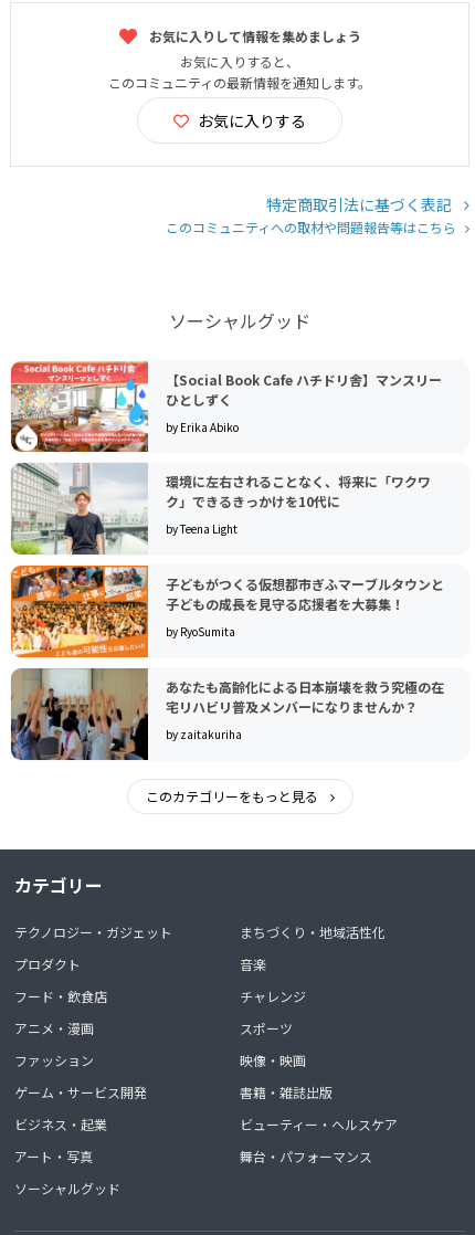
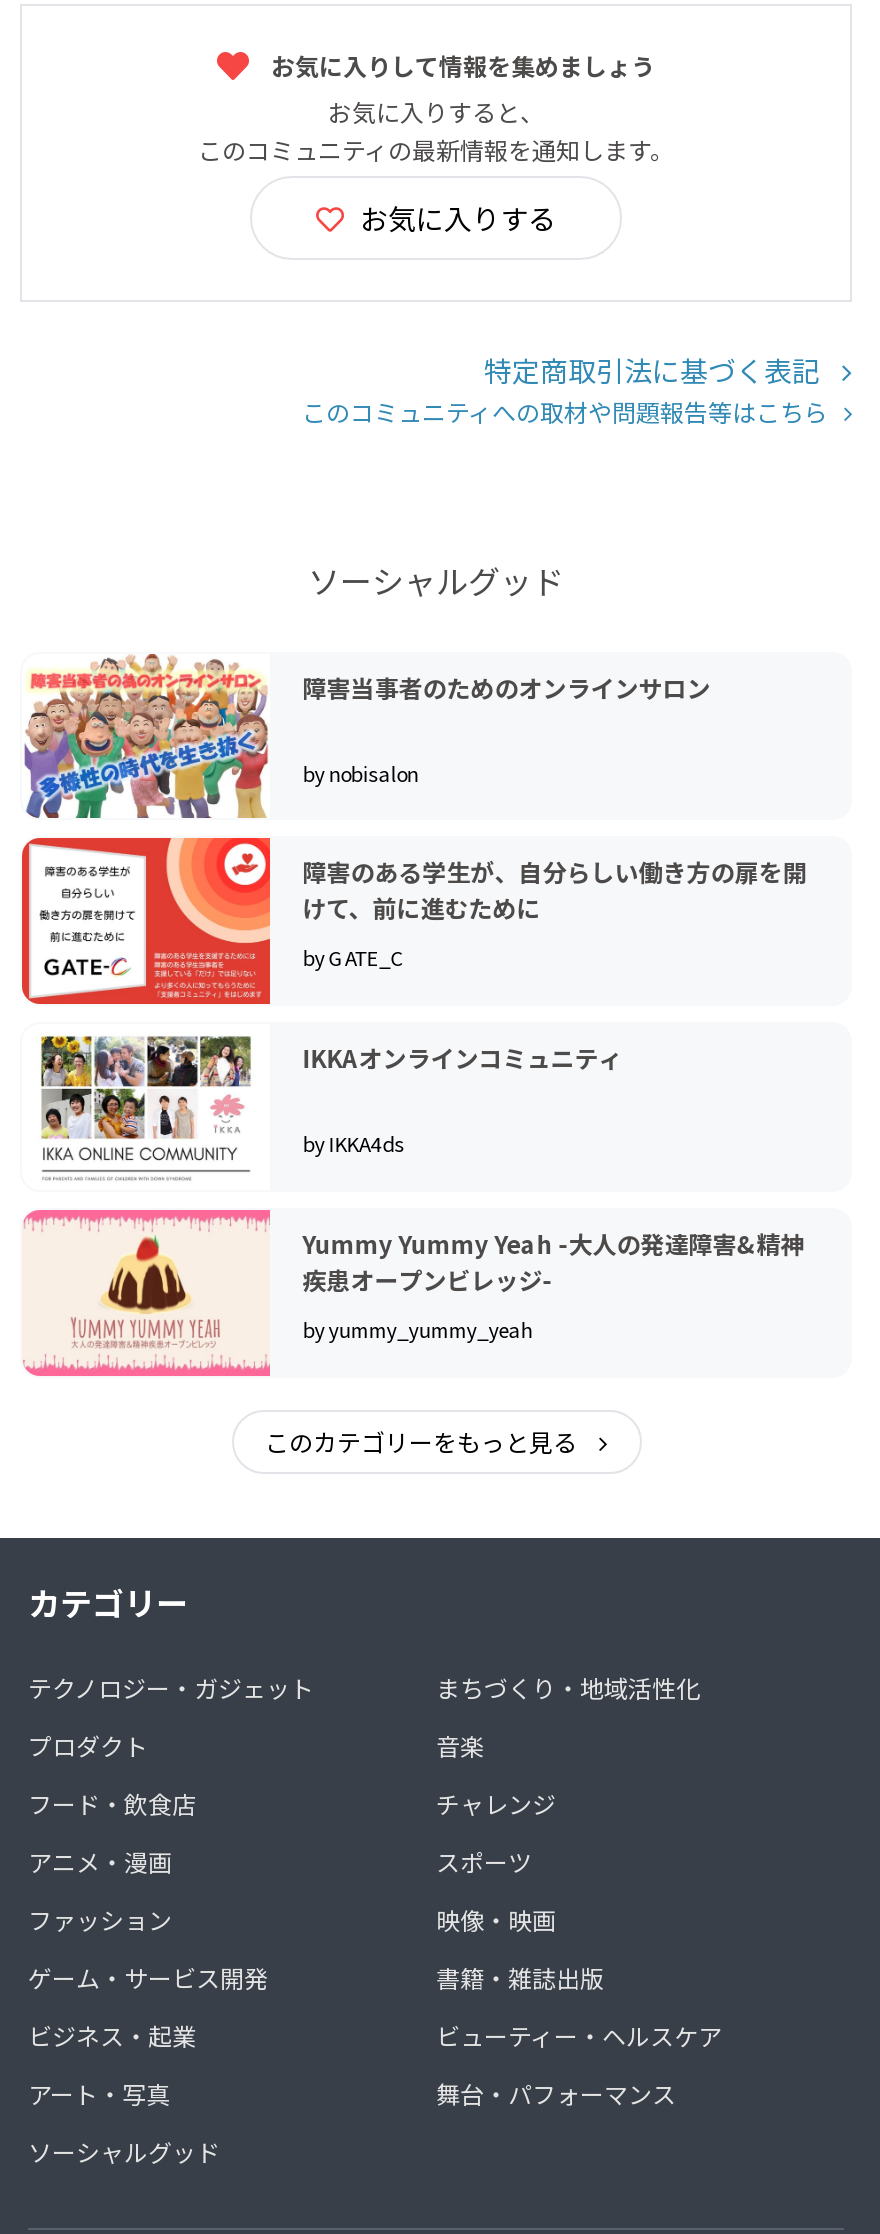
[10,360,442,453] [image] | 【Social Book Cafe ハチドリ舎】マンスリー | ひとしずく -> [22,652,710,820] [image] | 障害当事者のためのオンラインサロン
[166,418,239,435] by Erika Abiko -> [302,757,418,787] by nobisalon
[10,462,431,556] [image] | 環境に左右されることなく、将来に「ワクワ | ク」できるきっかけを10代に -> [20,836,806,1006] [image] | 障害のある学生が、自分らしい働き方の扉を開 | けて、前に進むために
[166,521,238,537] by Teena Light -> [302,943,404,973] by GATE_C
[10,564,444,658] [image] | 子どもがつくる仮想都市ぎふマーブルタウンと | 子どもの成長を見守る応援者を大募集！ -> [22,1024,622,1190] [image] | IKKAオンラインコミュニティ
[166,623,236,640] by RyoSumita -> [302,1128,404,1158] by IKKA4ds
[10,667,444,761] [image] | あなたも高齢化による日本崩壊を救う究極の在 | 宅リハビリ普及メンバーになりませんか？ -> [22,1208,804,1378] [image] | Yummy Yummy Yeah -大人の発達障害&精神 | 疾患オープンビレッジ-
[166,726,242,742] by zaitakuriha -> [302,1314,532,1344] by yummy_yummy_yeah

